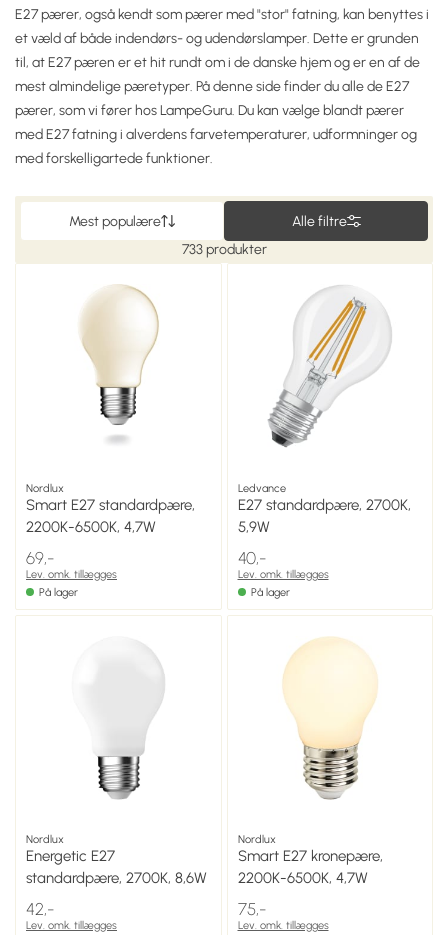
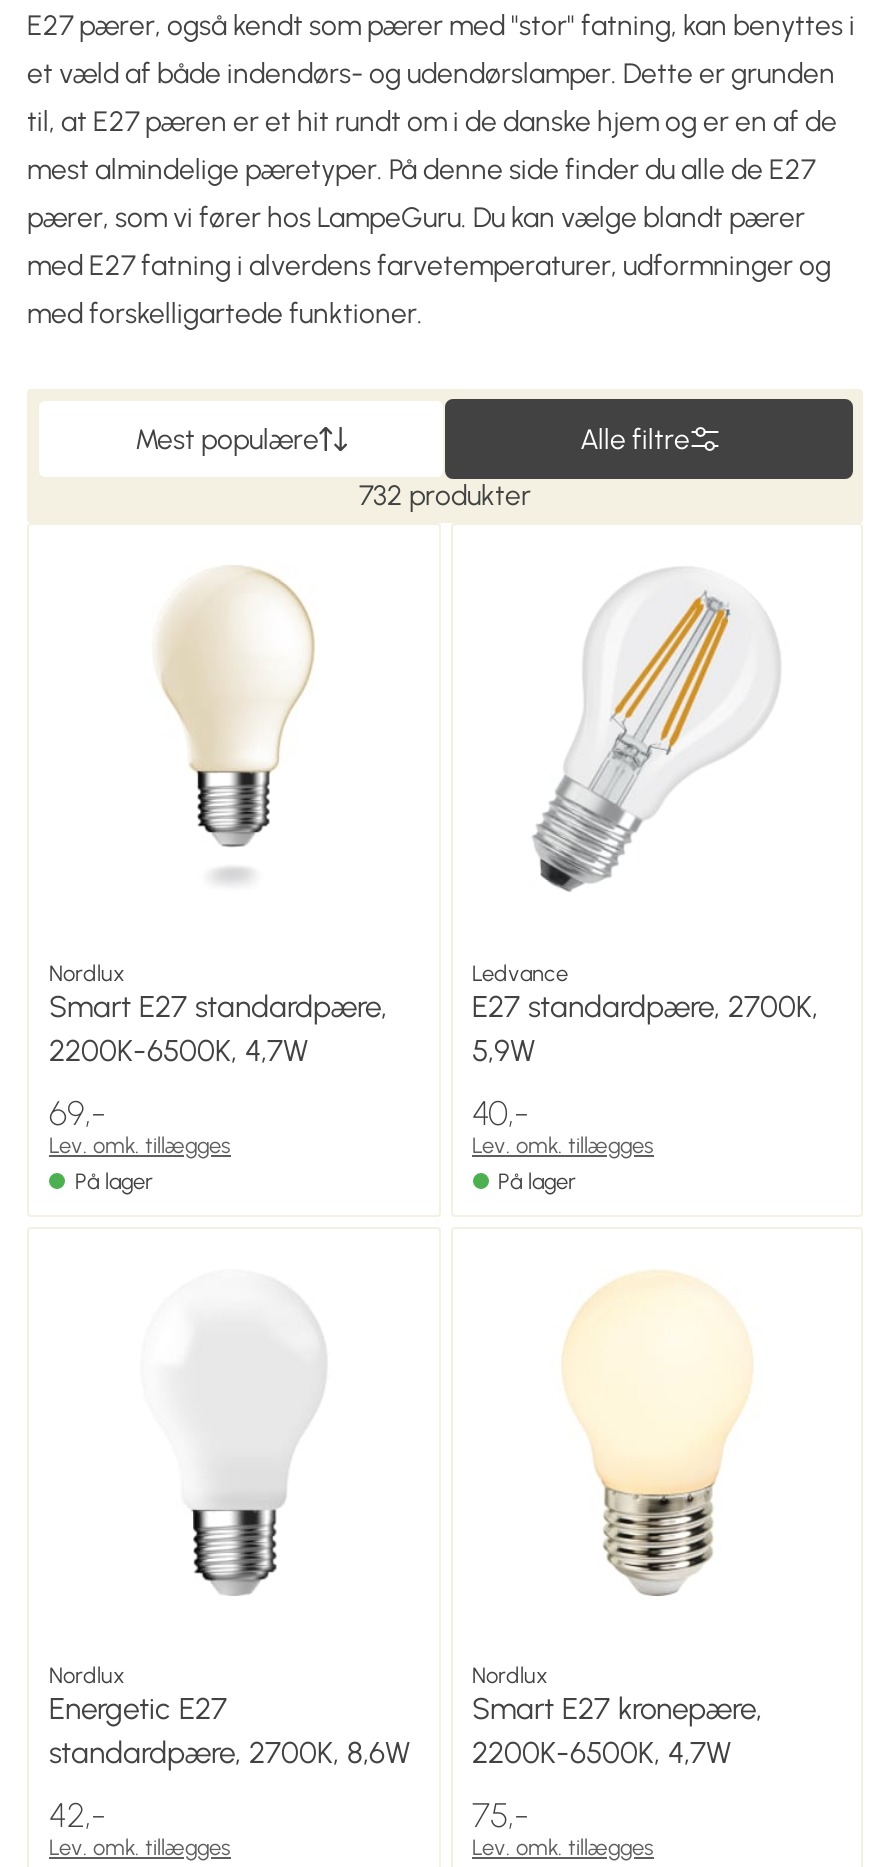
[181,241,266,258] 733 produkter -> [359,479,531,513] 732 produkter

